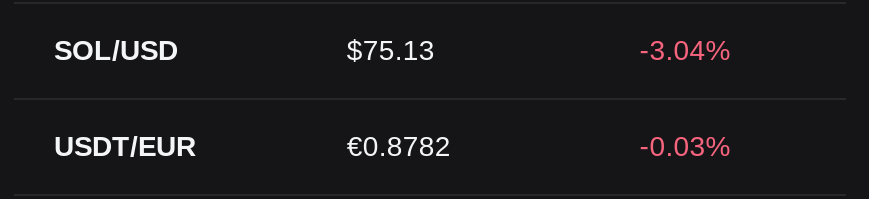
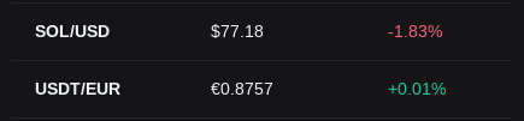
[347,34,435,66] $75.13 -> [211,22,264,41] $77.18
[640,34,730,66] -3.04% -> [388,22,442,41] -1.83%
[347,130,451,162] €0.8782 -> [211,79,274,98] €0.8757
[640,130,730,162] -0.03% -> [388,79,445,98] +0.01%

